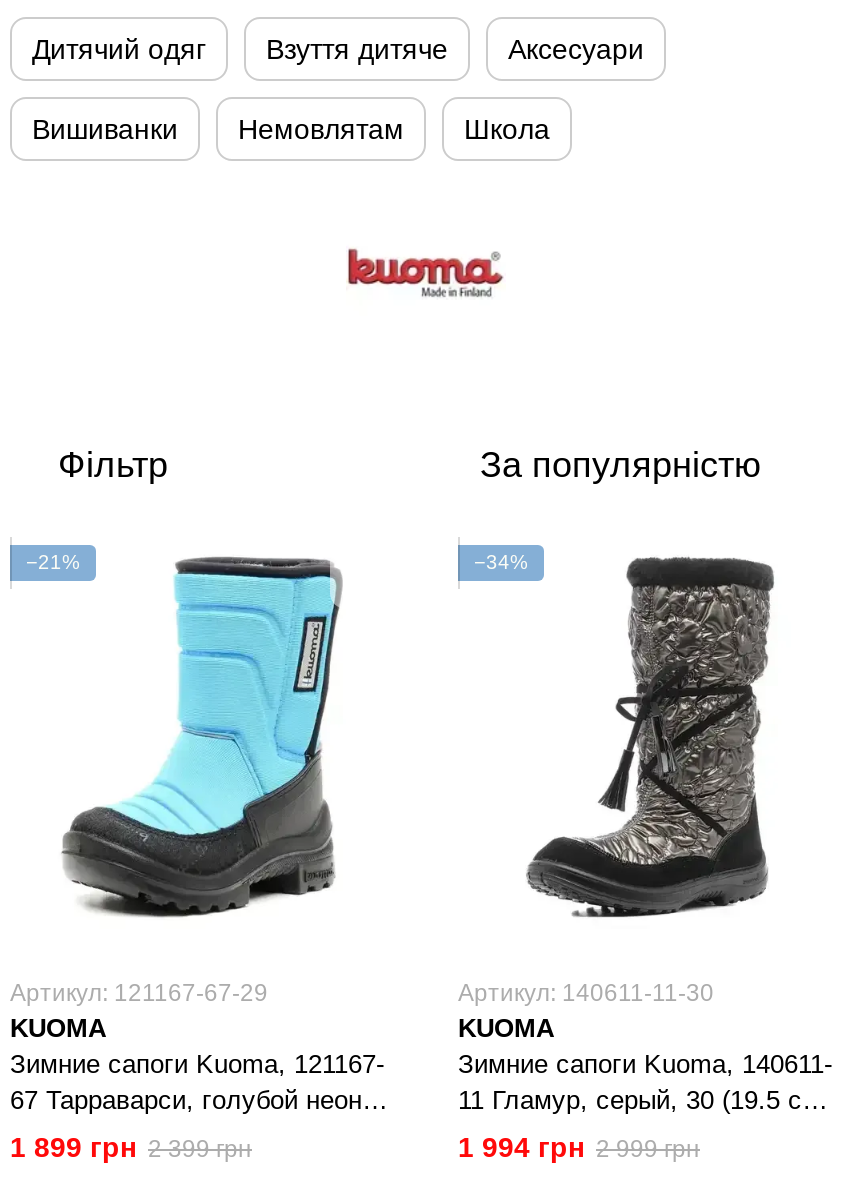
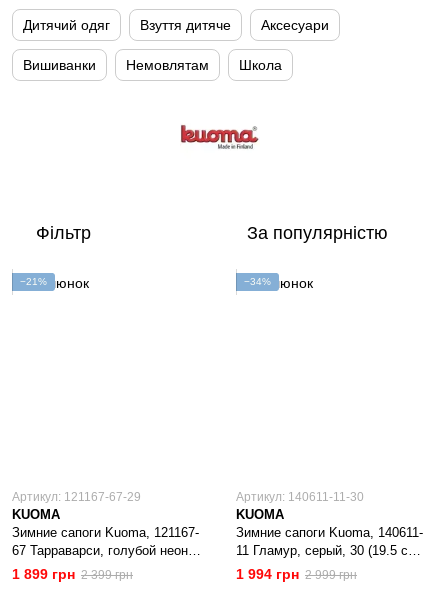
[60,555,344,919] [image] -> none
[526,555,776,919] [image] -> none

